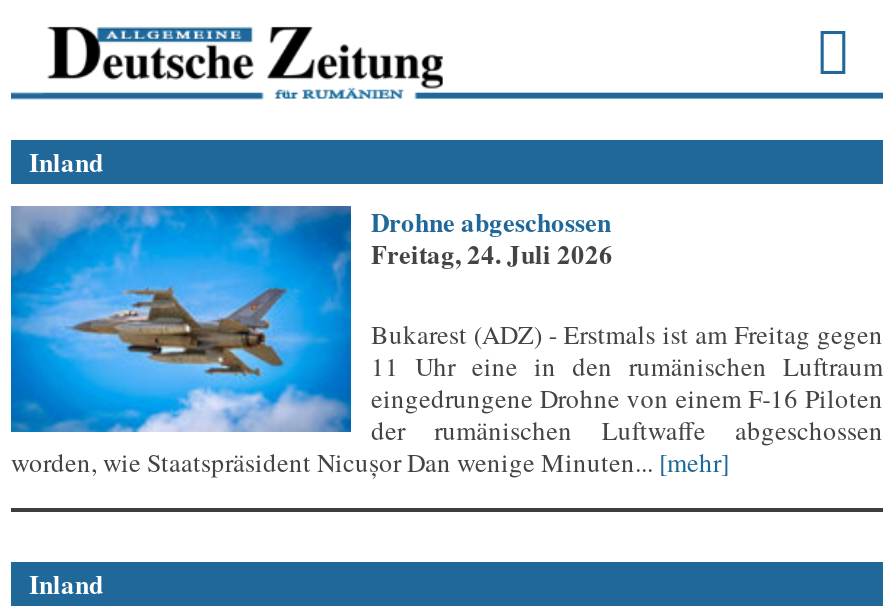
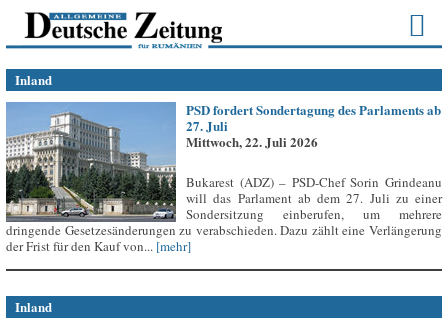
[9,206,883,480] [image] | Bukarest (ADZ) - Erstmals ist am Freitag gegen | 11 Uhr eine in den rumänischen Luftraum | eingedrungene Drohne von einem F-16 Piloten | der rumänischen Luftwaffe abgeschossen | worden, wie Staatspräsident Nicușor Dan wenige Minuten... [mehr] -> [5,101,442,255] [image] | Bukarest (ADZ) – PSD-Chef Sorin Grindeanu | will das Parlament ab dem 27. Juli zu einer | Sondersitzung einberufen, um mehrere | dringende Gesetzesänderungen zu verabschieden. Dazu zählt eine Verlängerung | der Frist für den Kauf von... [mehr]
[371,202,613,272] Drohne abgeschossen | Freitag, 24. Juli 2026 -> [186,100,441,151] PSD fordert Sondertagung des Parlaments ab | 27. Juli | Mittwoch, 22. Juli 2026

